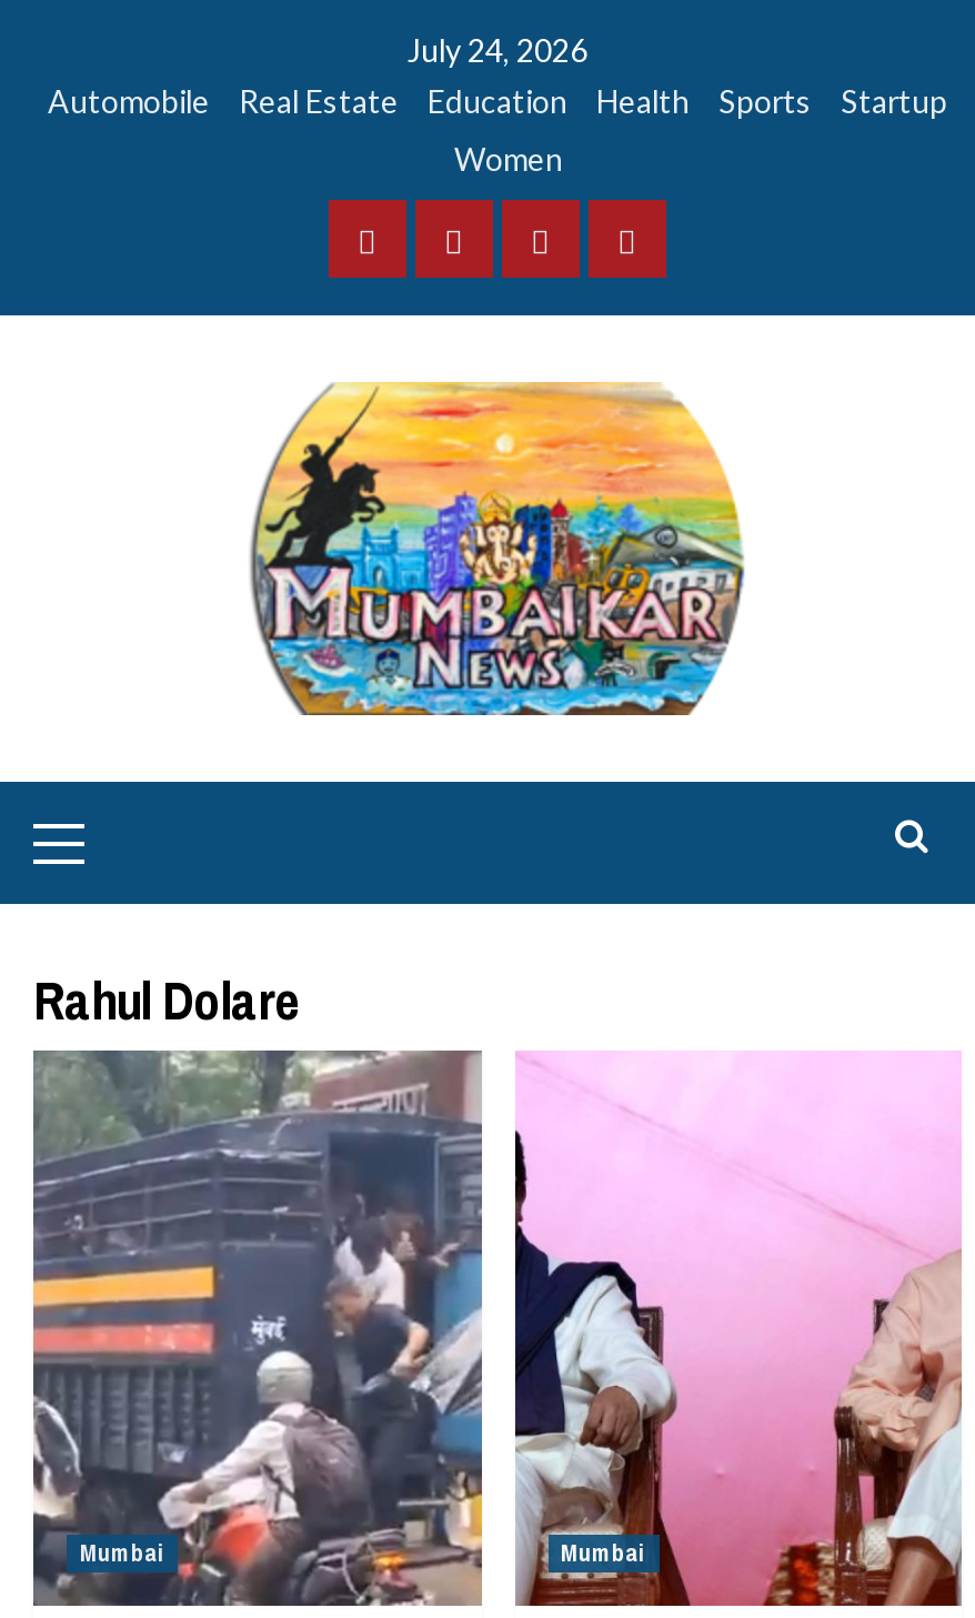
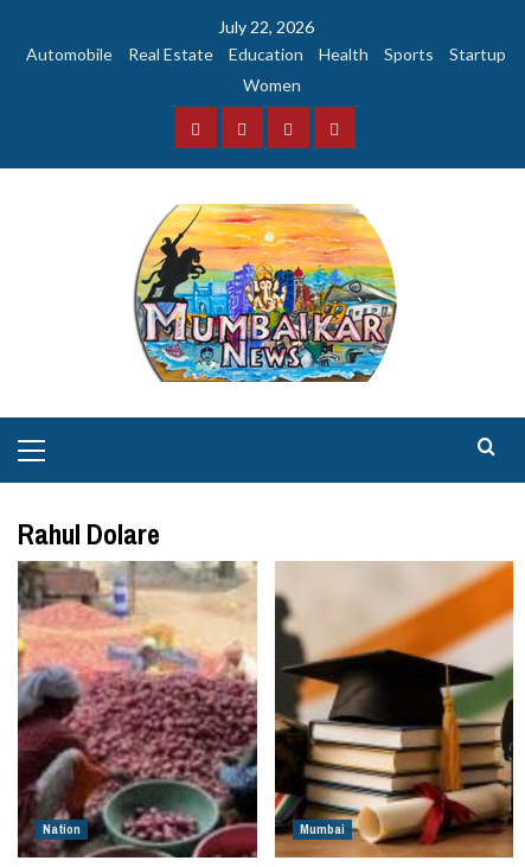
[408,31,587,69] July 24, 2026 -> [217,17,313,37] July 22, 2026
[31,1048,484,1606] [image] | Mumbai -> [17,561,258,858] [image] | Nation
[513,1051,964,1608] [image] -> [274,560,514,859] [image]

